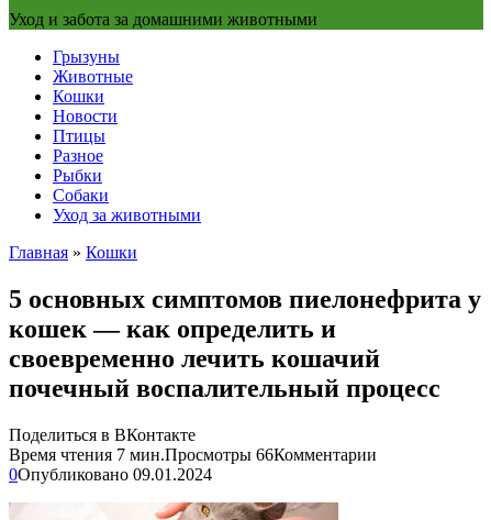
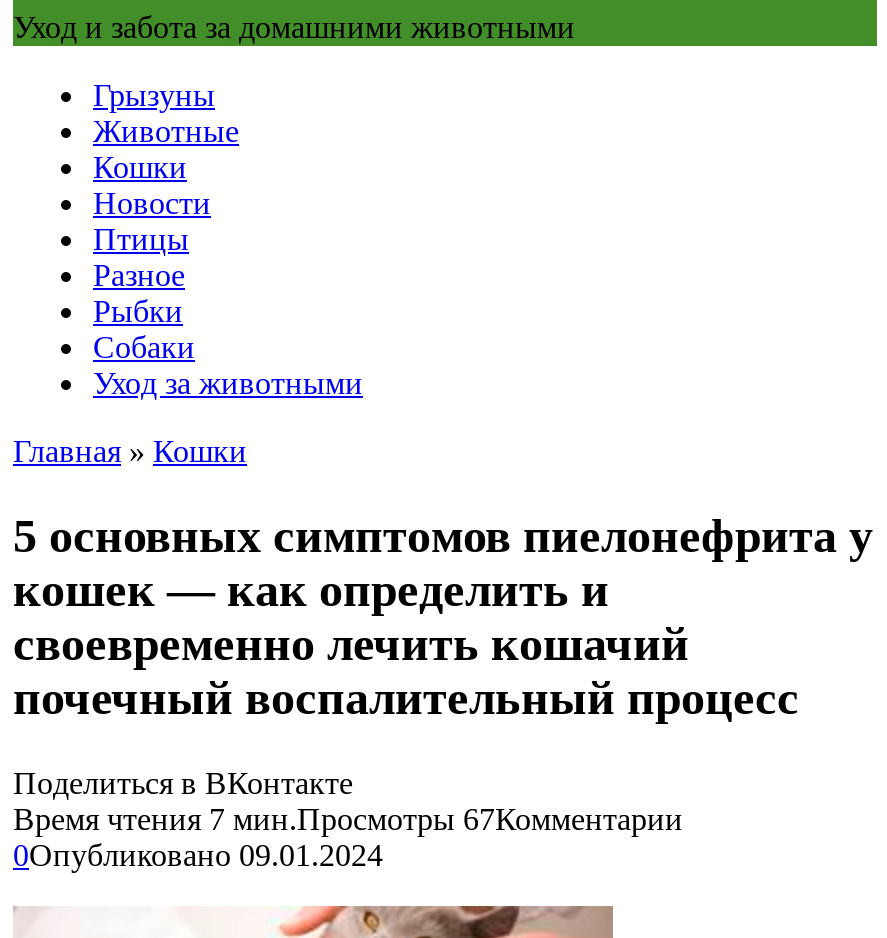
[9,445,377,464] Время чтения 7 мин.Просмотры 66Комментарии -> [13,802,683,836] Время чтения 7 мин.Просмотры 67Комментарии

